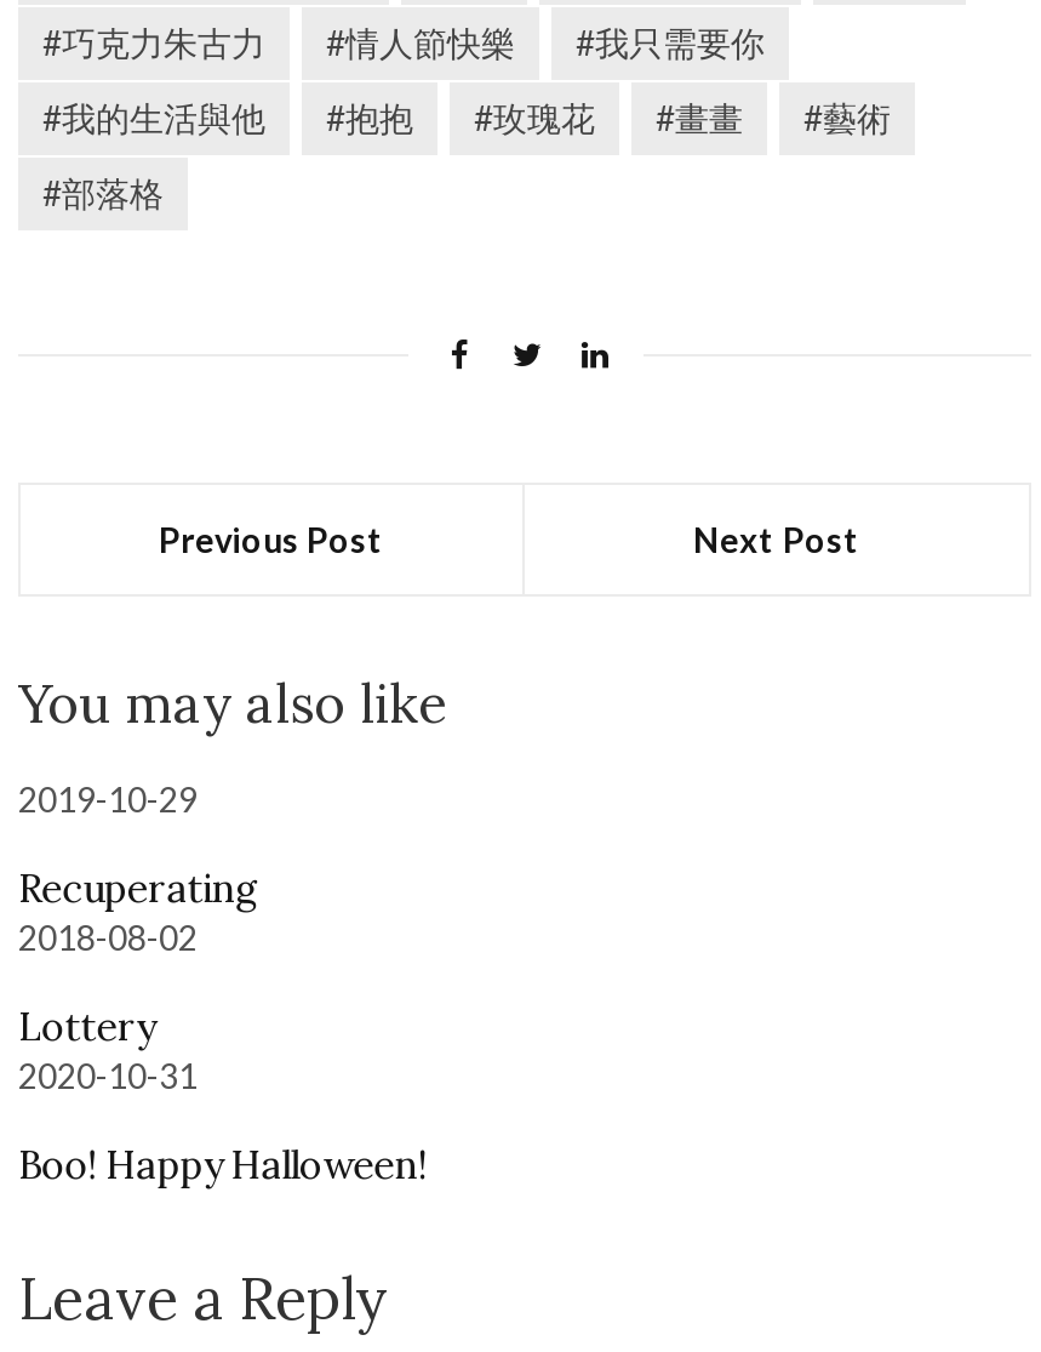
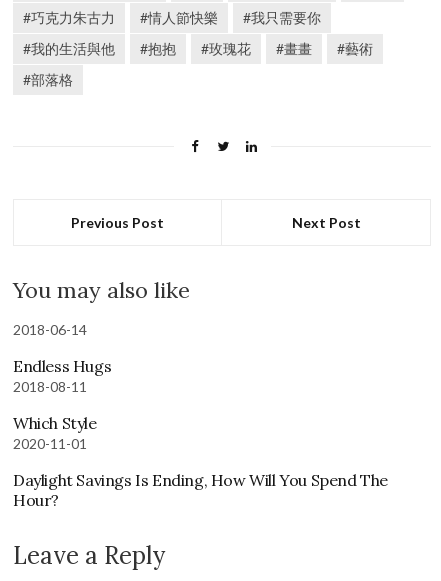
[18,778,198,820] 2019-10-29 -> [13,321,87,338] 2018-06-14
[18,863,259,958] Recuperating | 2018-08-02 -> [13,356,111,395] Endless Hugs | 2018-08-11
[18,1002,198,1096] Lottery | 2020-10-31 -> [13,413,97,452] Which Style | 2020-11-01
[18,1140,427,1188] Boo! Happy Halloween! -> [13,470,388,510] Daylight Savings Is Ending, How Will You Spend The | Hour?

